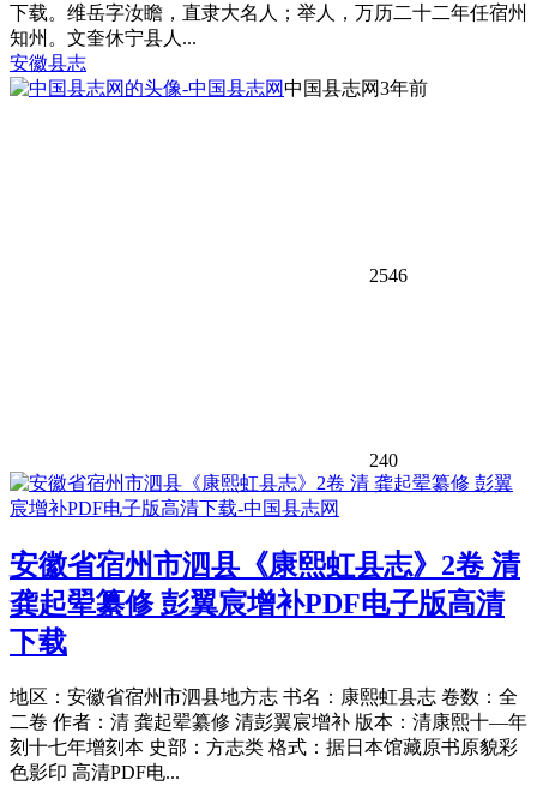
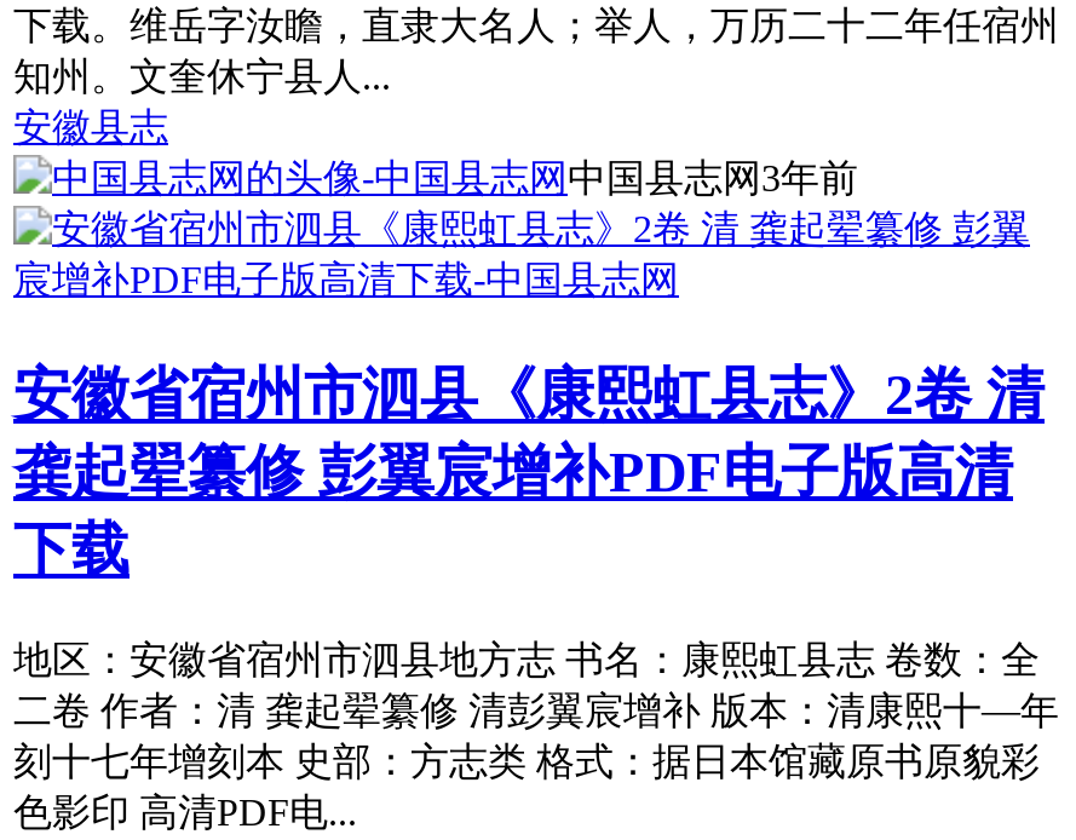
[369,266,408,286] 2546 -> none
[369,450,398,471] 240 -> none

